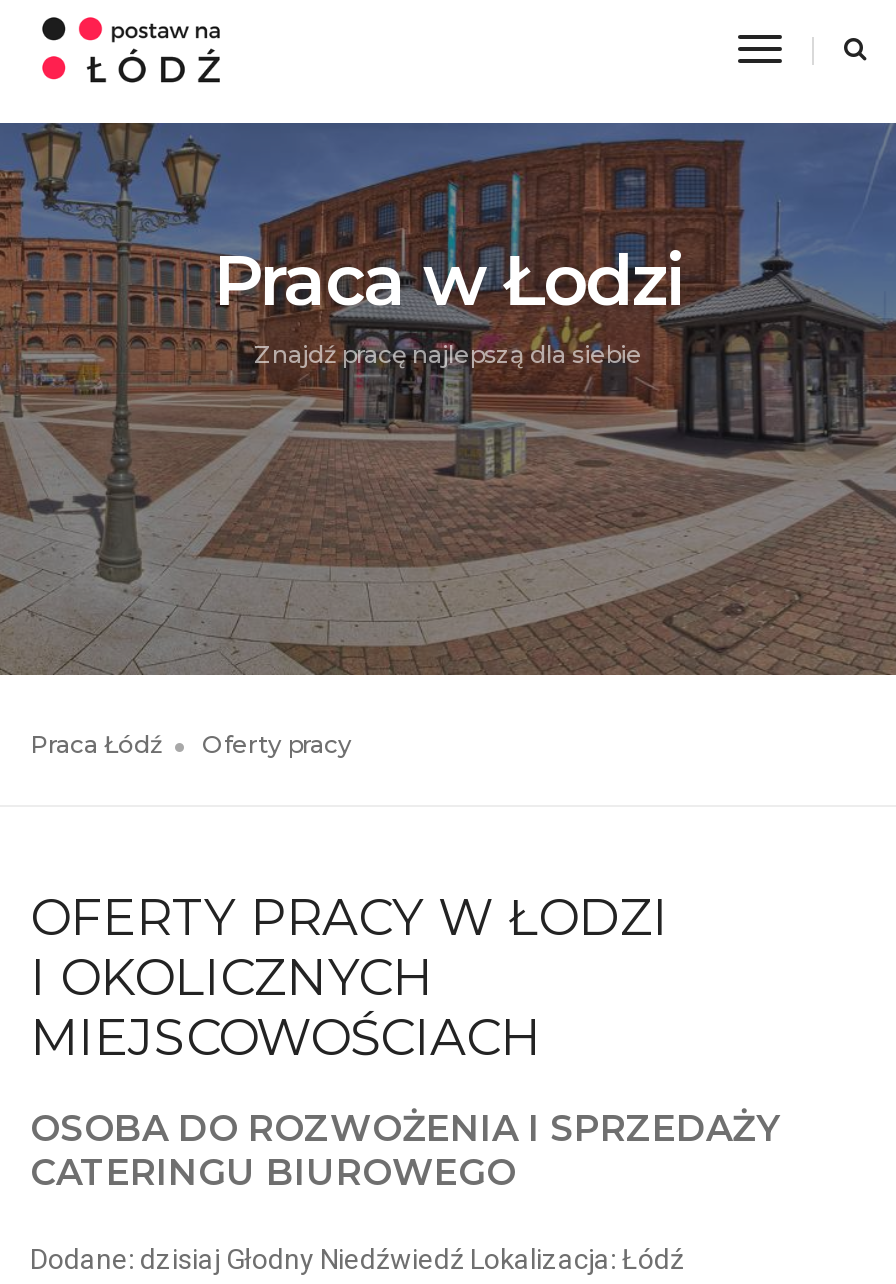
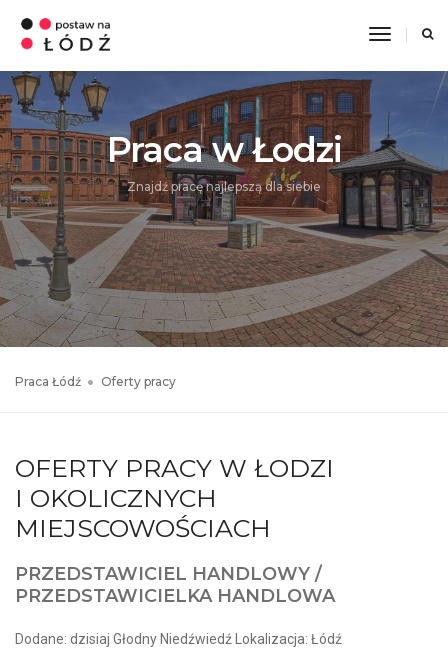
[30,1107,780,1195] OSOBA DO ROZWOŻENIA I SPRZEDAŻY | CATERINGU BIUROWEGO -> [15,563,335,607] PRZEDSTAWICIEL HANDLOWY / | PRZEDSTAWICIELKA HANDLOWA

